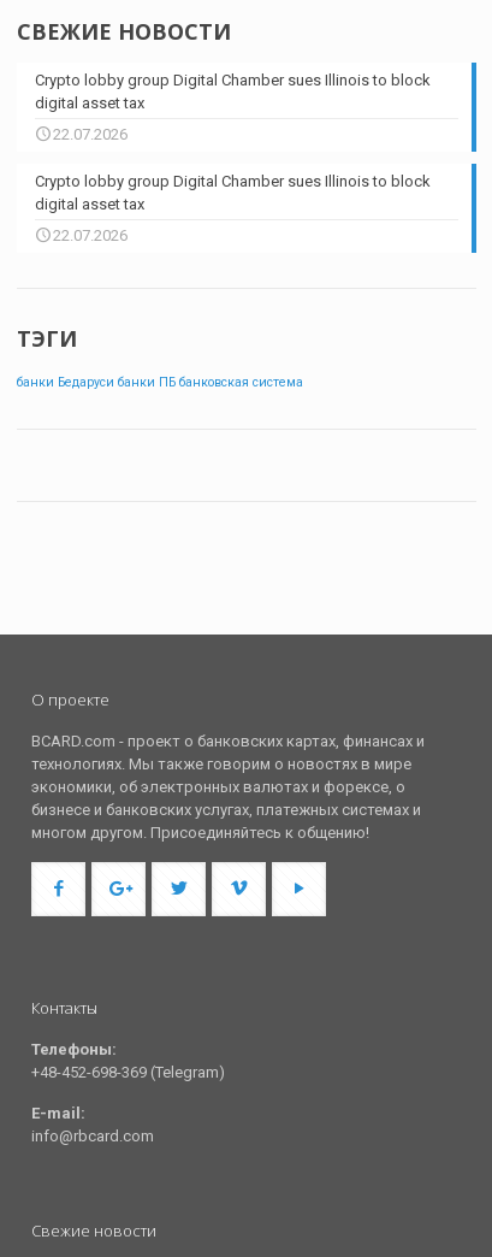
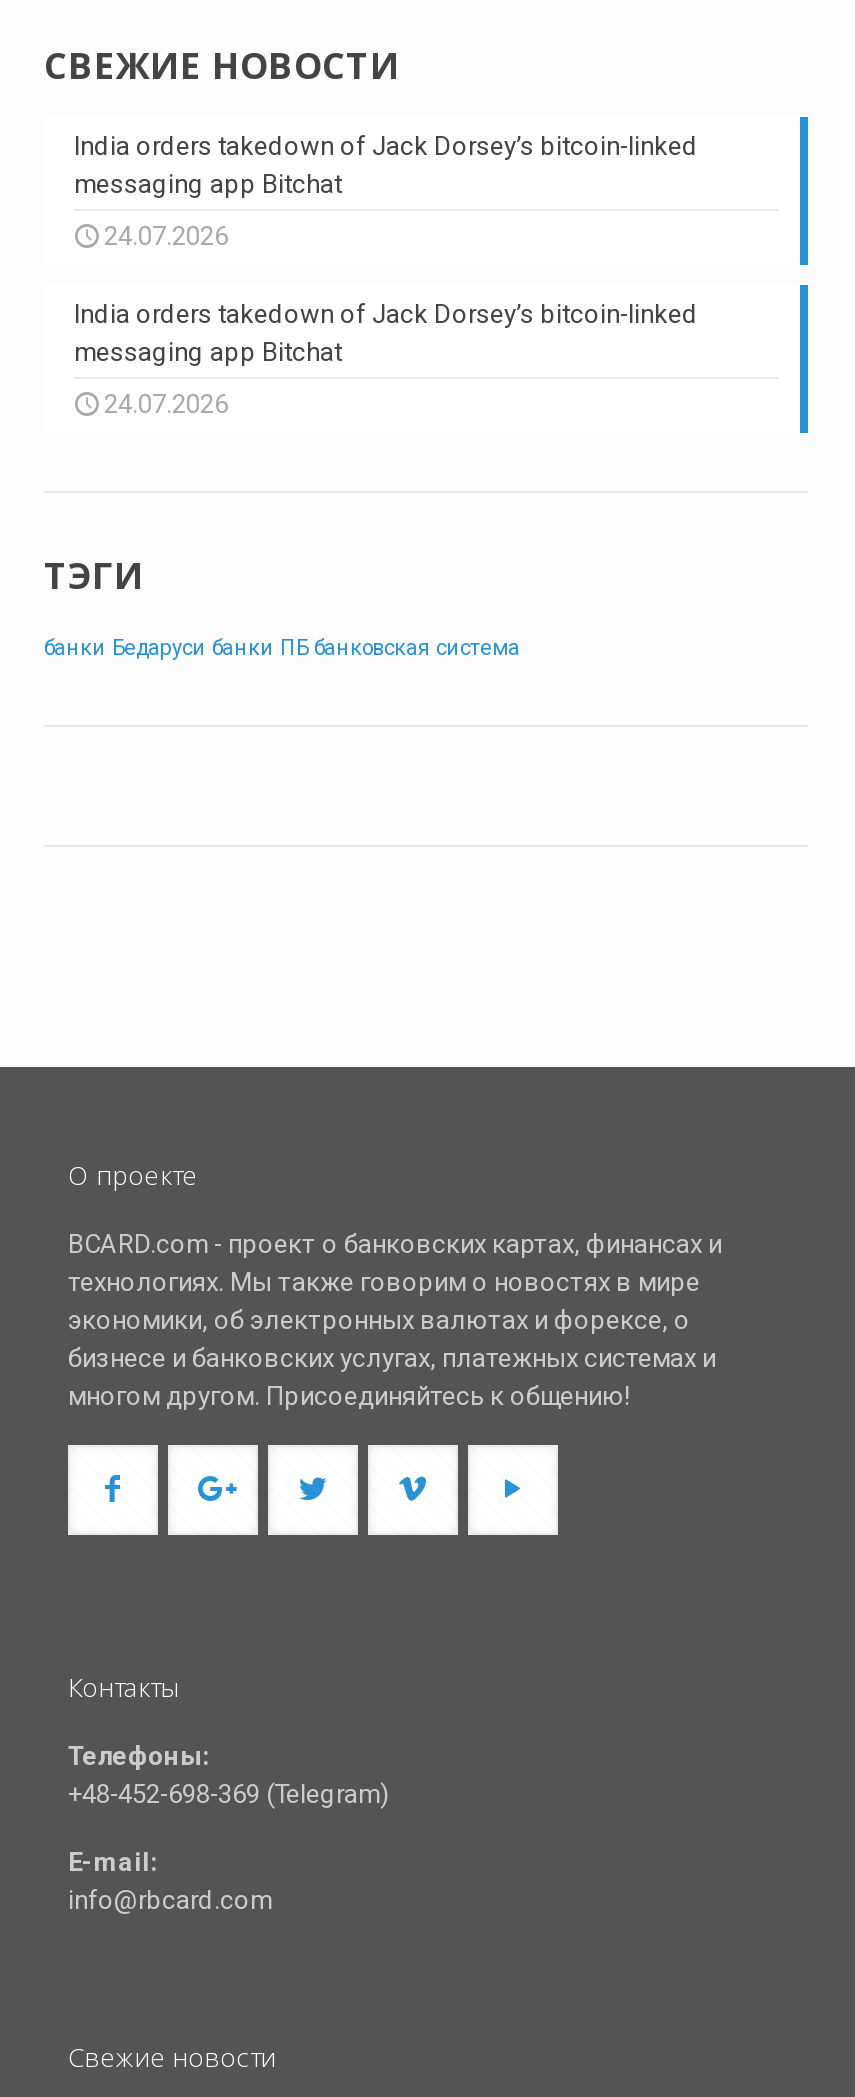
[35,71,431,112] Crypto lobby group Digital Chamber sues Illinois to block | digital asset tax -> [74,131,698,199] India orders takedown of Jack Dorsey’s bitcoin-linked | messaging app Bitchat
[53,125,128,143] 22.07.2026 -> [104,221,228,251] 24.07.2026
[35,172,431,213] Crypto lobby group Digital Chamber sues Illinois to block | digital asset tax -> [74,299,698,367] India orders takedown of Jack Dorsey’s bitcoin-linked | messaging app Bitchat
[53,226,128,244] 22.07.2026 -> [104,389,228,419] 24.07.2026

